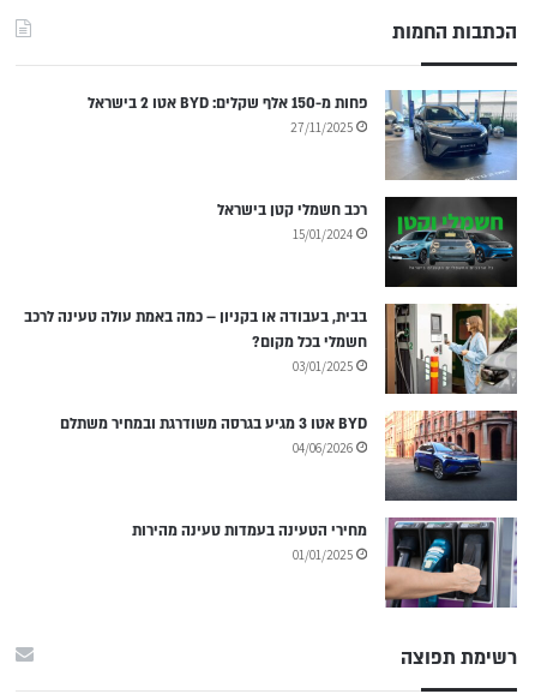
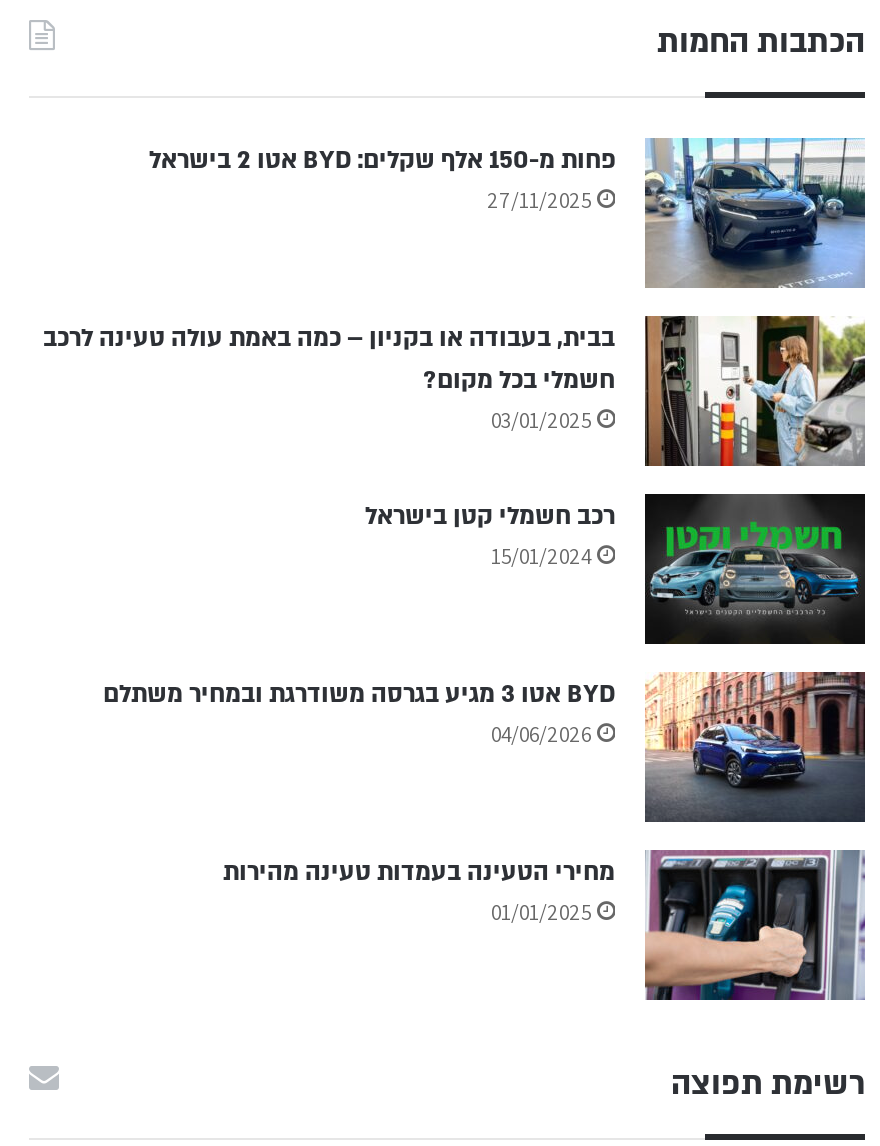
moved [217,196,518,288] -> [365,491,865,645]: [image] | רכב חשמלי קטן בישראל | 15/01/2024
moved [24,301,519,395] -> [43,313,869,469]: [image] | בבית, בעבודה או בקניון – כמה באמת עולה טעינה לרכב | חשמלי בכל מקום? | 03/01/2025

